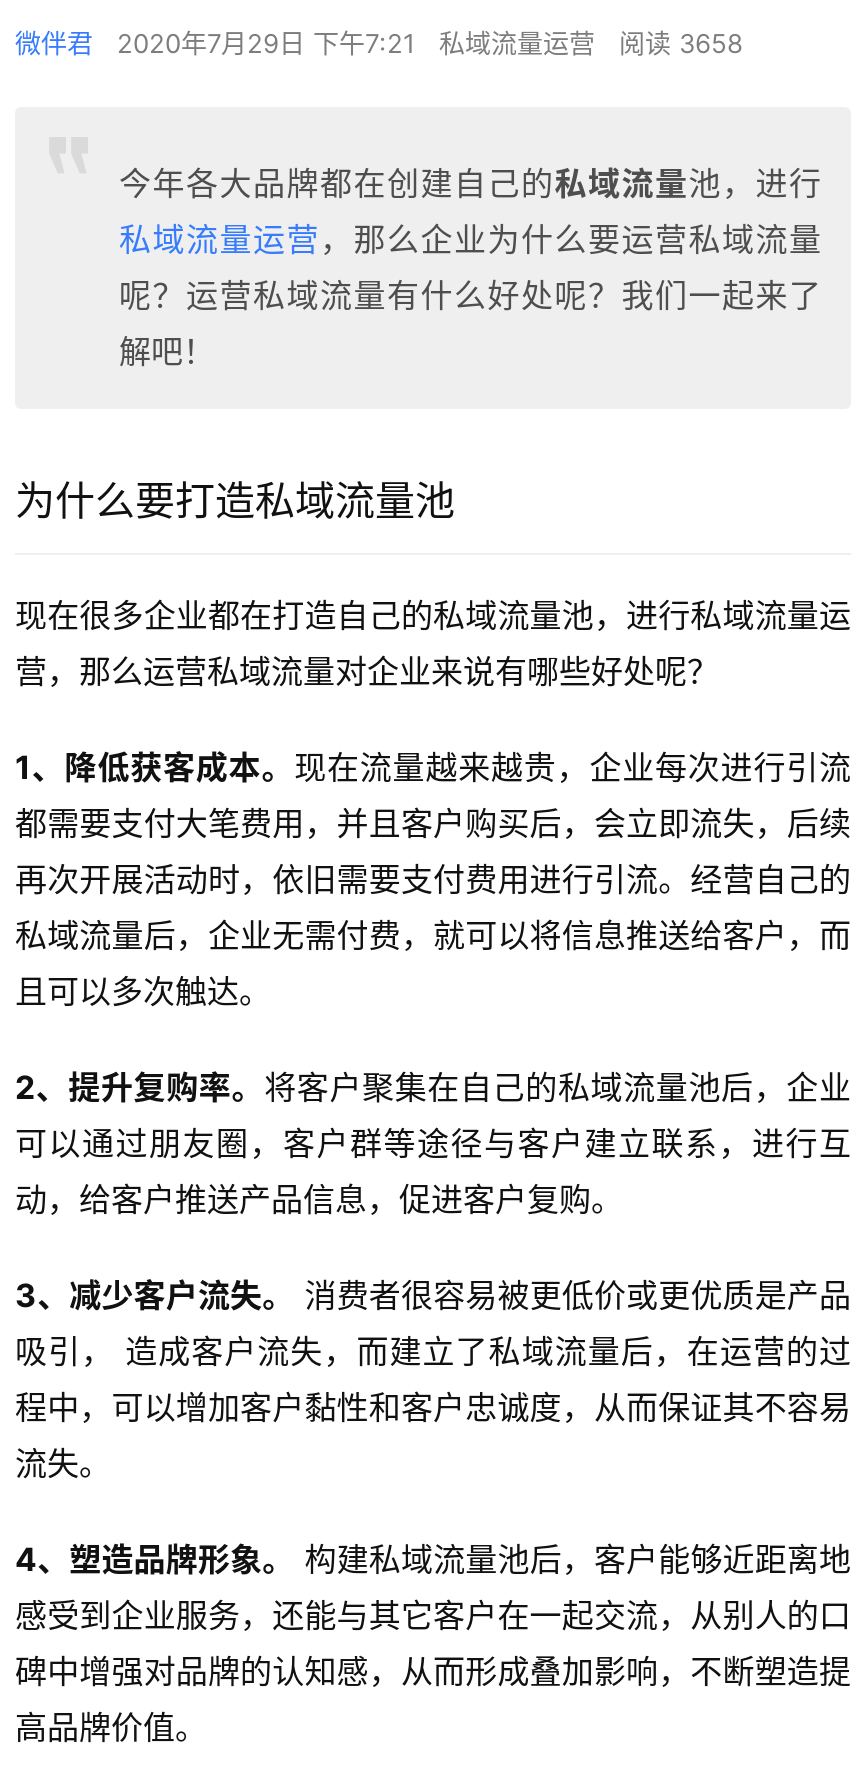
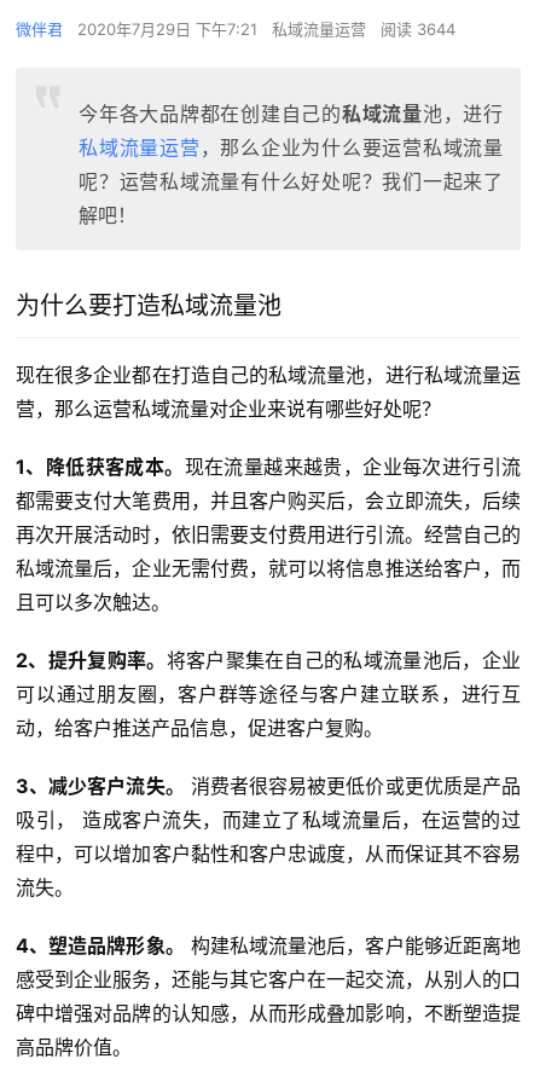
[15,27,743,59] 微伴君 2020年7月29日 下午7:21 私域流量运营 阅读 3658 -> [16,20,455,39] 微伴君 2020年7月29日 下午7:21 私域流量运营 阅读 3644

